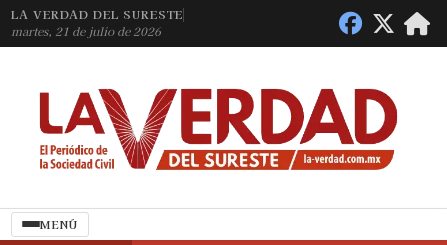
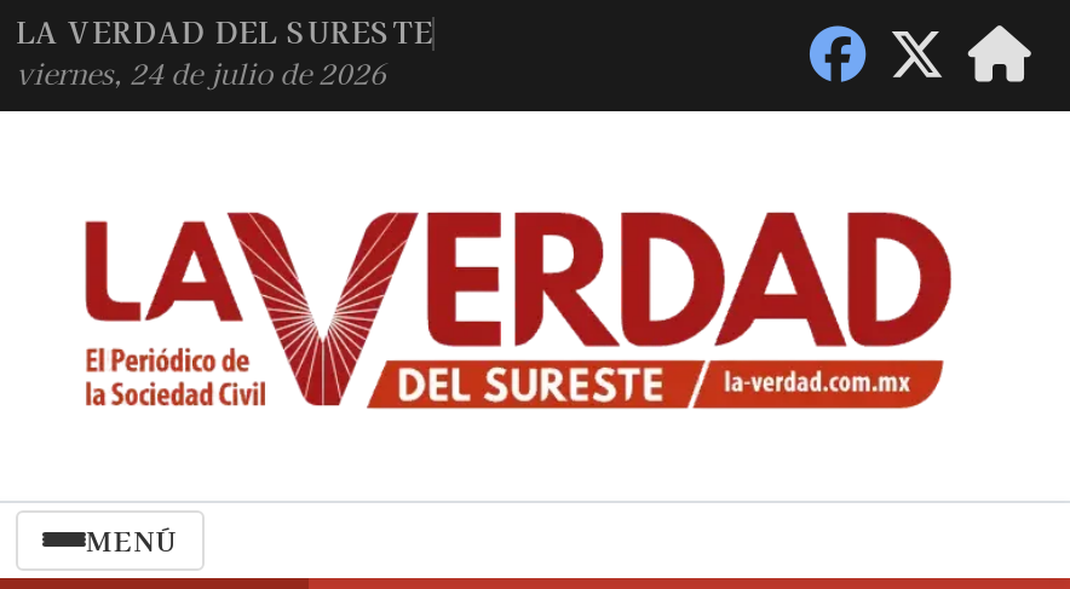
[11,23,161,39] martes, 21 de julio de 2026 -> [16,54,386,93] viernes, 24 de julio de 2026

